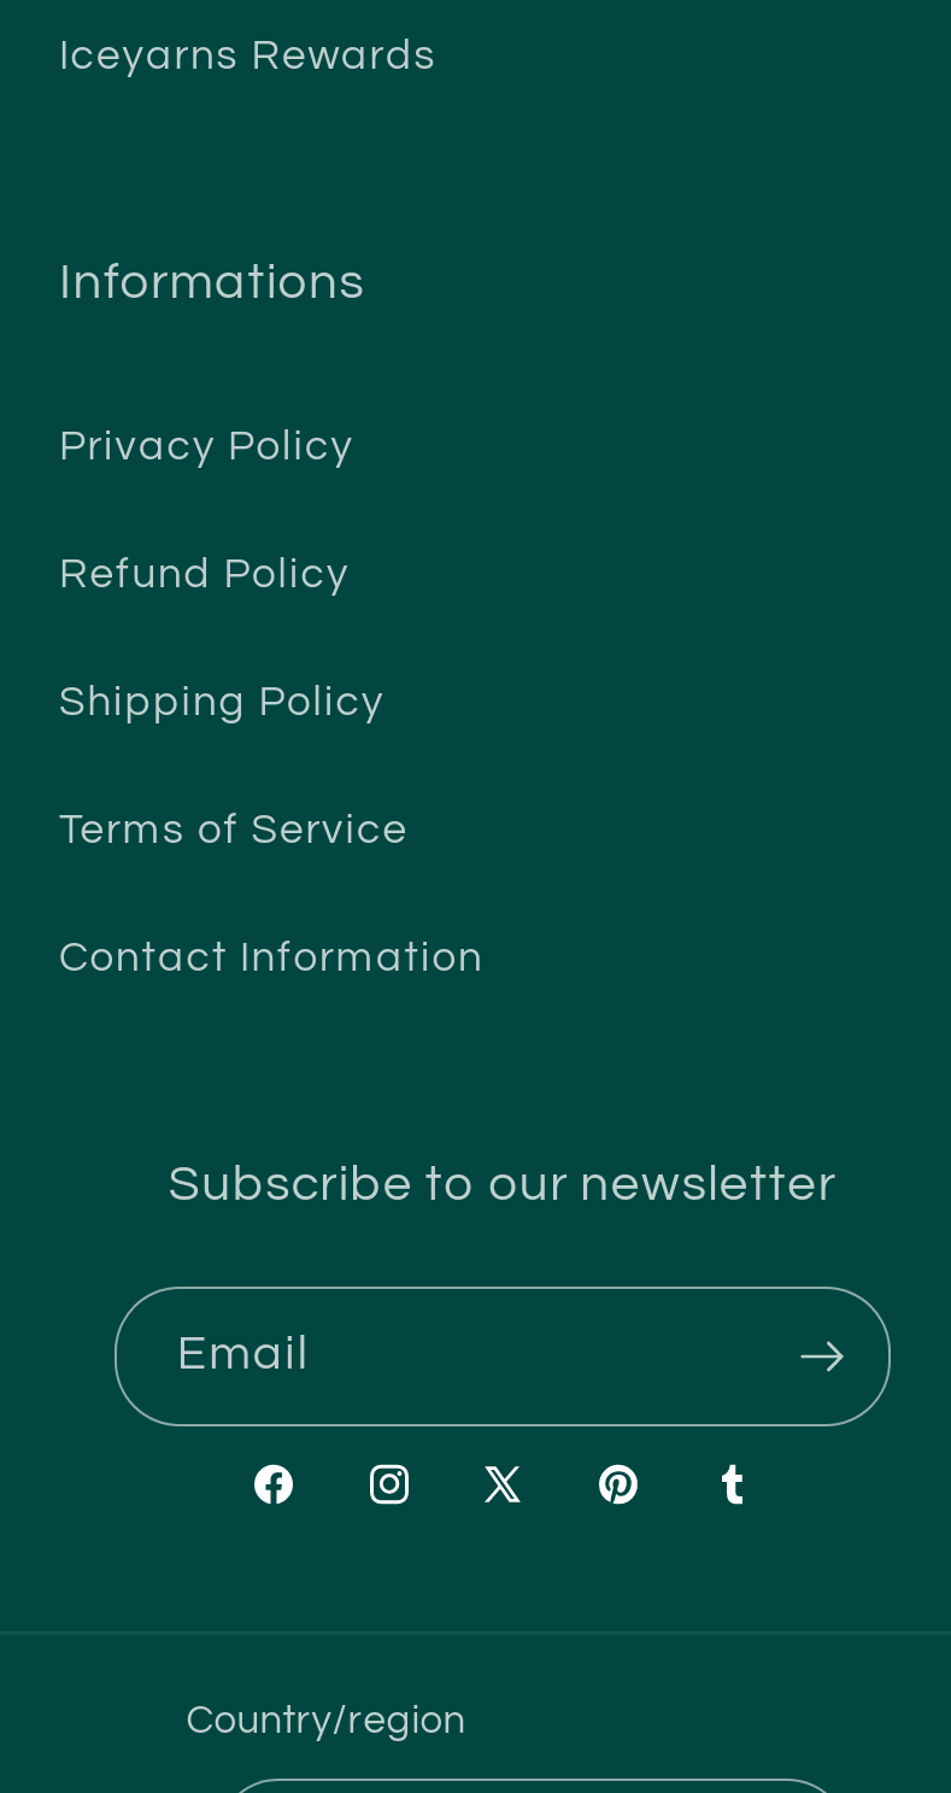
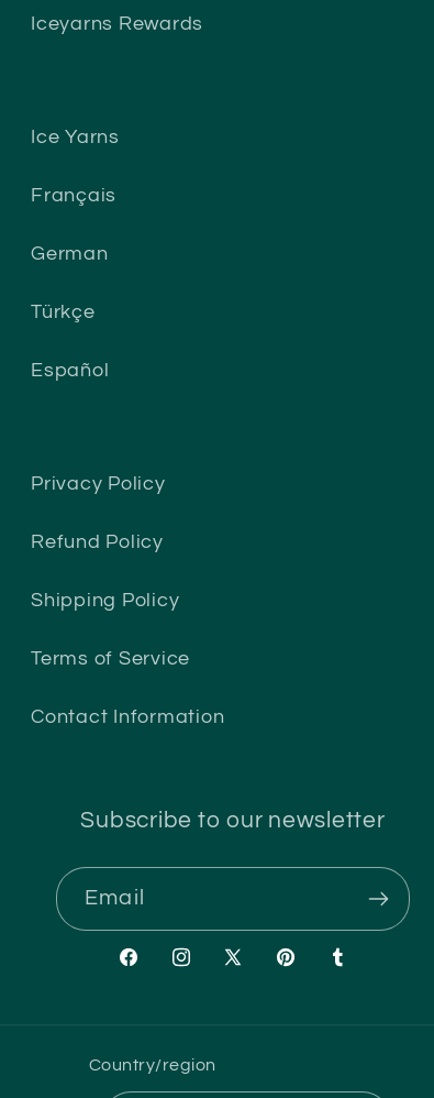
[59,257,365,307] Informations -> [31,128,120,381] Ice Yarns | Français | German | Türkçe | Español

